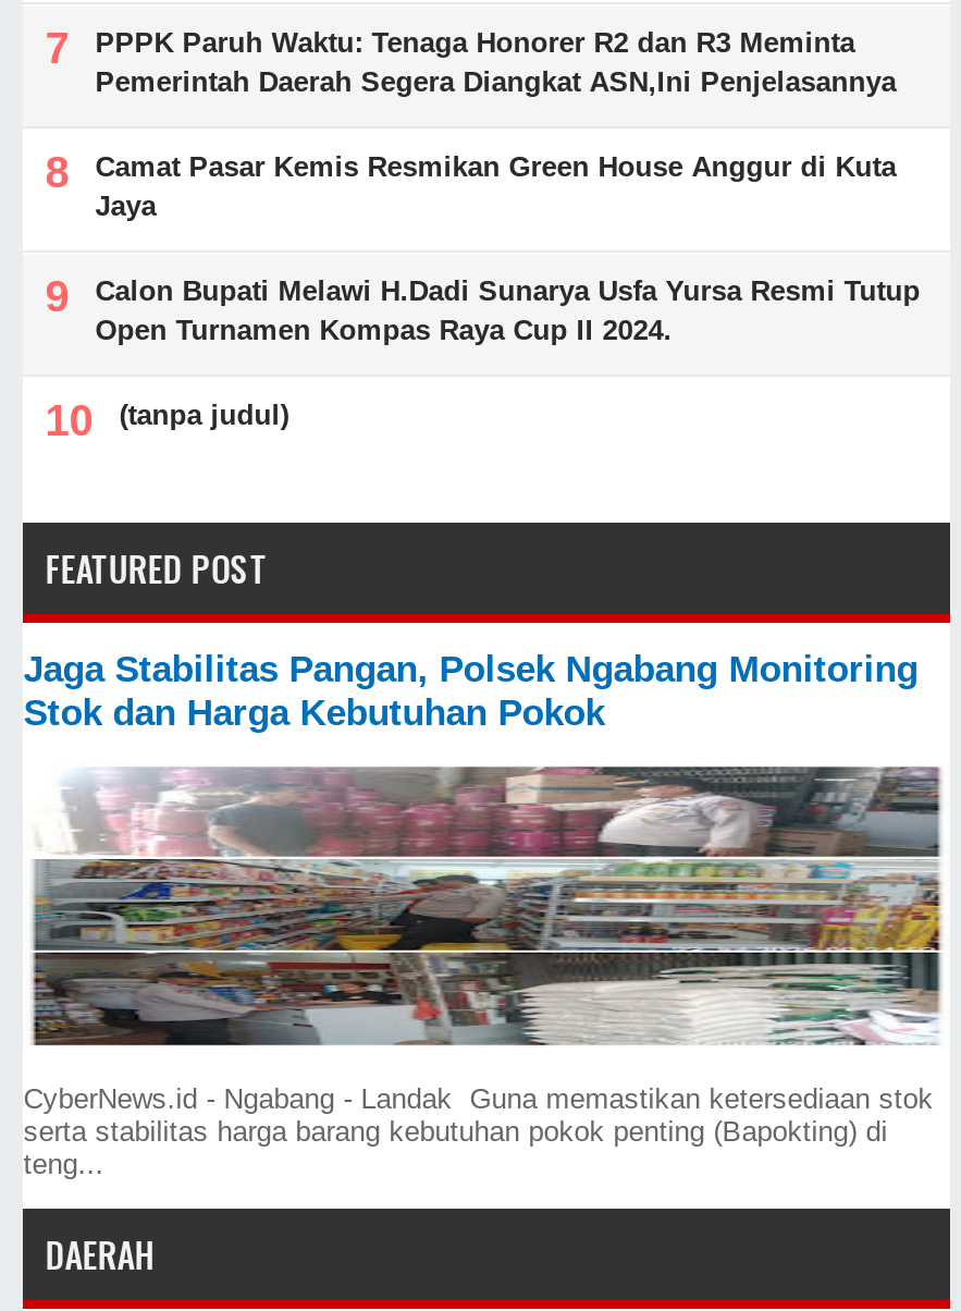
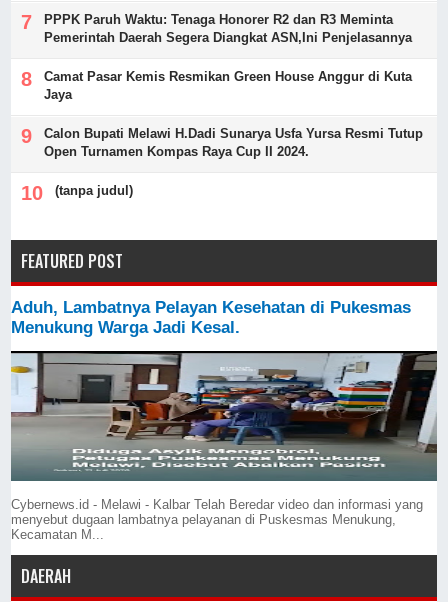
[23,650,918,735] Jaga Stabilitas Pangan, Polsek Ngabang Monitoring | Stok dan Harga Kebutuhan Pokok -> [11,298,411,337] Aduh, Lambatnya Pelayan Kesehatan di Pukesmas | Menukung Warga Jadi Kesal.
[23,764,950,1181] [image] | CyberNews.id - Ngabang - Landak Guna memastikan ketersediaan stok | serta stabilitas harga barang kebutuhan pokok penting (Bapokting) di | teng... -> [10,350,438,542] [image] | Cybernews.id - Melawi - Kalbar Telah Beredar video dan informasi yang | menyebut dugaan lambatnya pelayanan di Puskesmas Menukung, | Kecamatan M...

